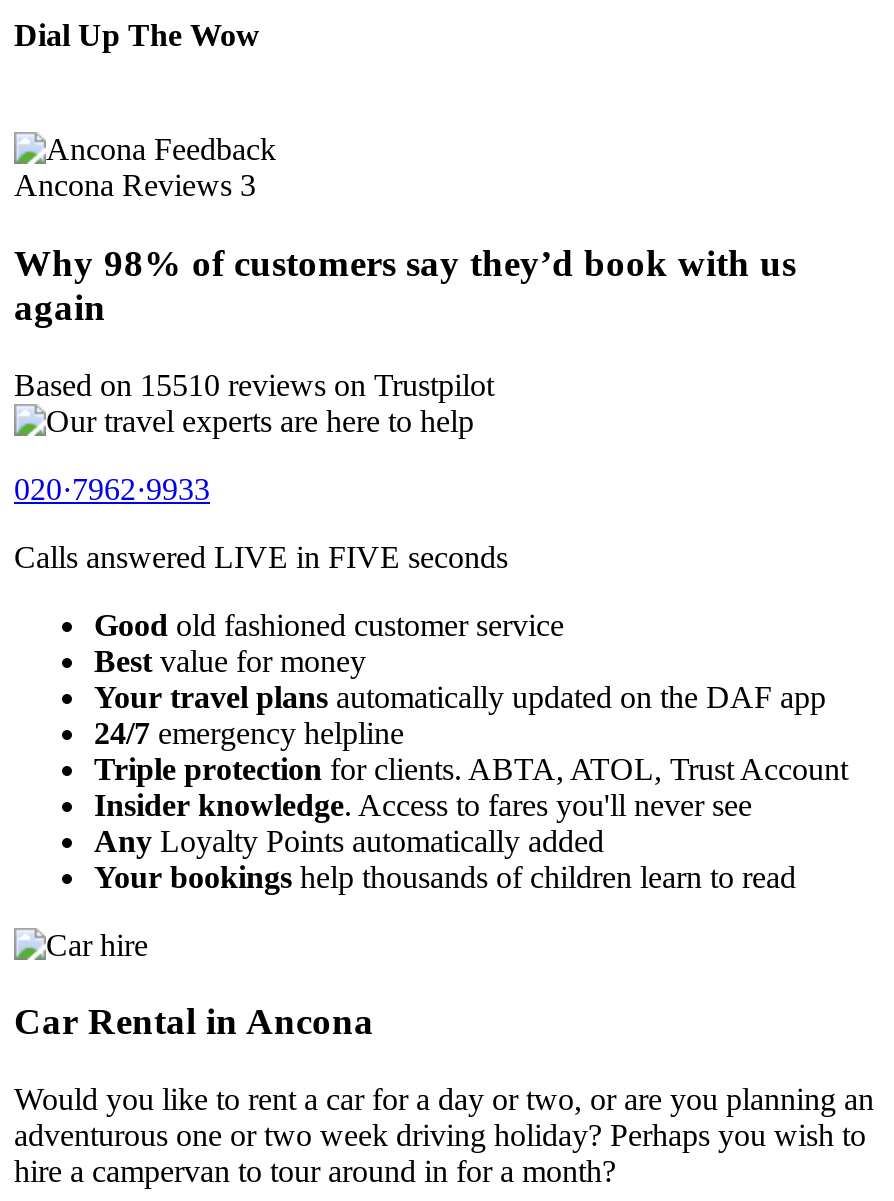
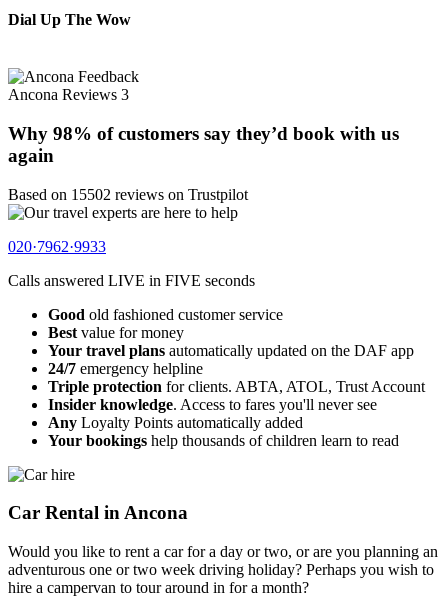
[14,367,494,401] Based on 15510 reviews on Trustpilot -> [8,186,248,203] Based on 15502 reviews on Trustpilot

